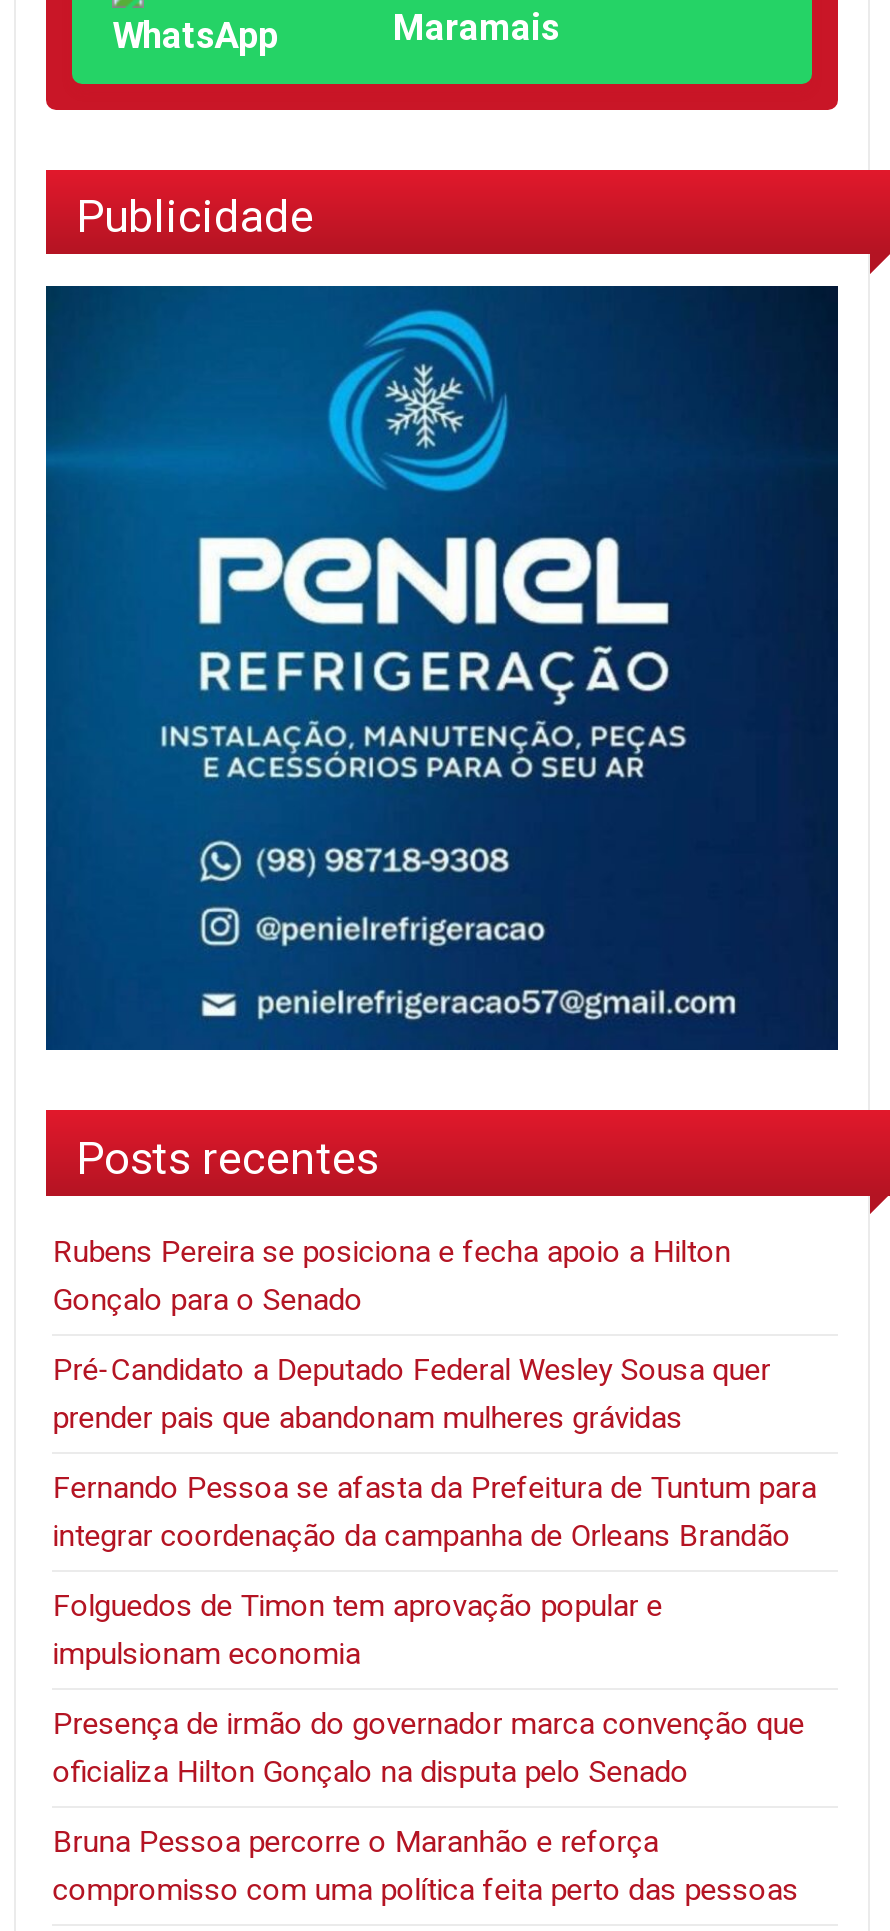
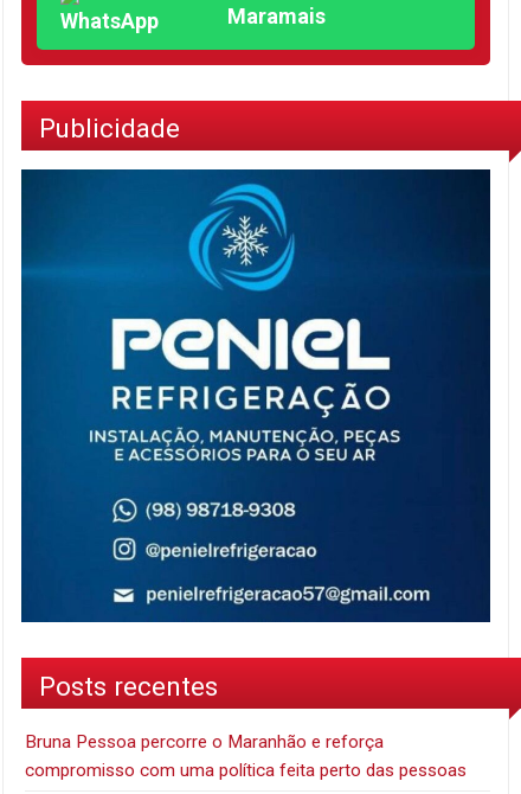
[52,1233,816,1789] Rubens Pereira se posiciona e fecha apoio a Hilton | Gonçalo para o Senado | Pré-Candidato a Deputado Federal Wesley Sousa quer | prender pais que abandonam mulheres grávidas | Fernando Pessoa se afasta da Prefeitura de Tuntum para | integrar coordenação da campanha de Orleans Brandão | Folguedos de Timon tem aprovação popular e | impulsionam economia | Presença de irmão do governador marca convenção que | oficializa Hilton Gonçalo na disputa pelo Senado -> none

